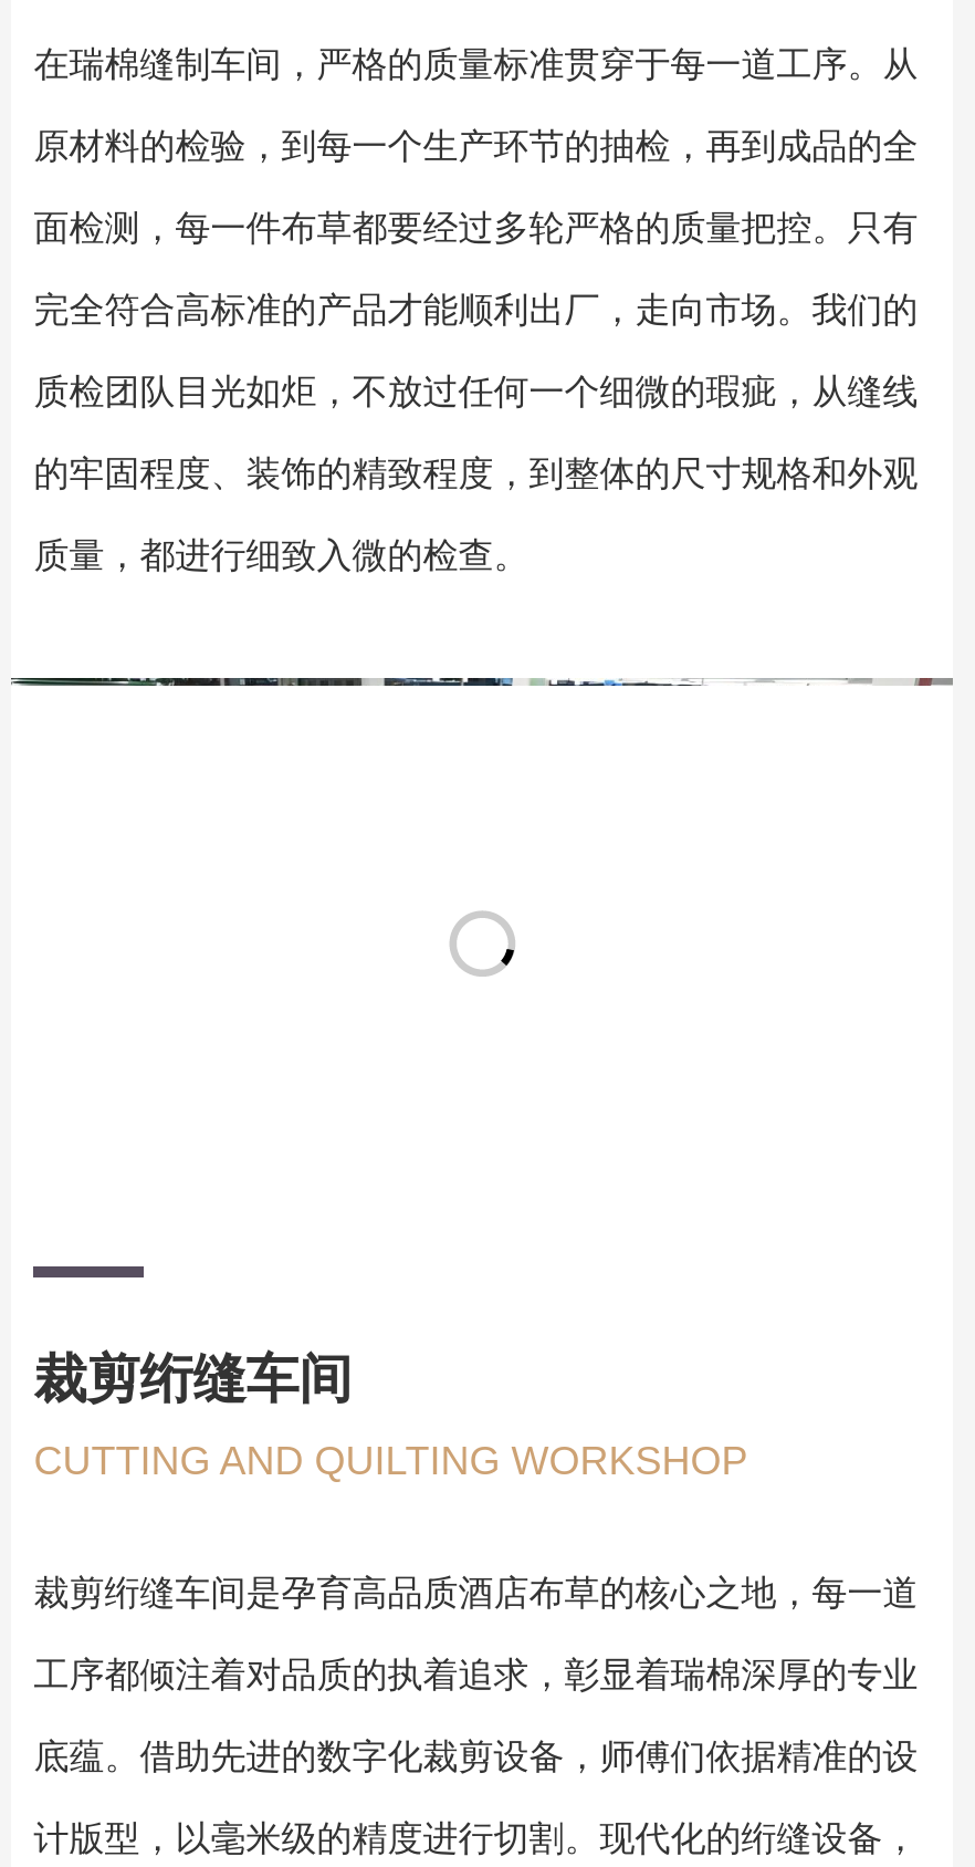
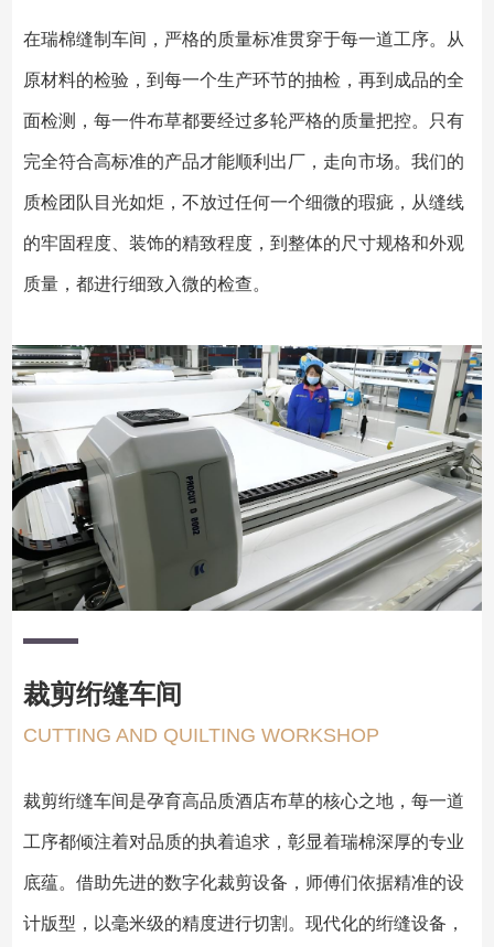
none -> [11,347,483,612] [image]

